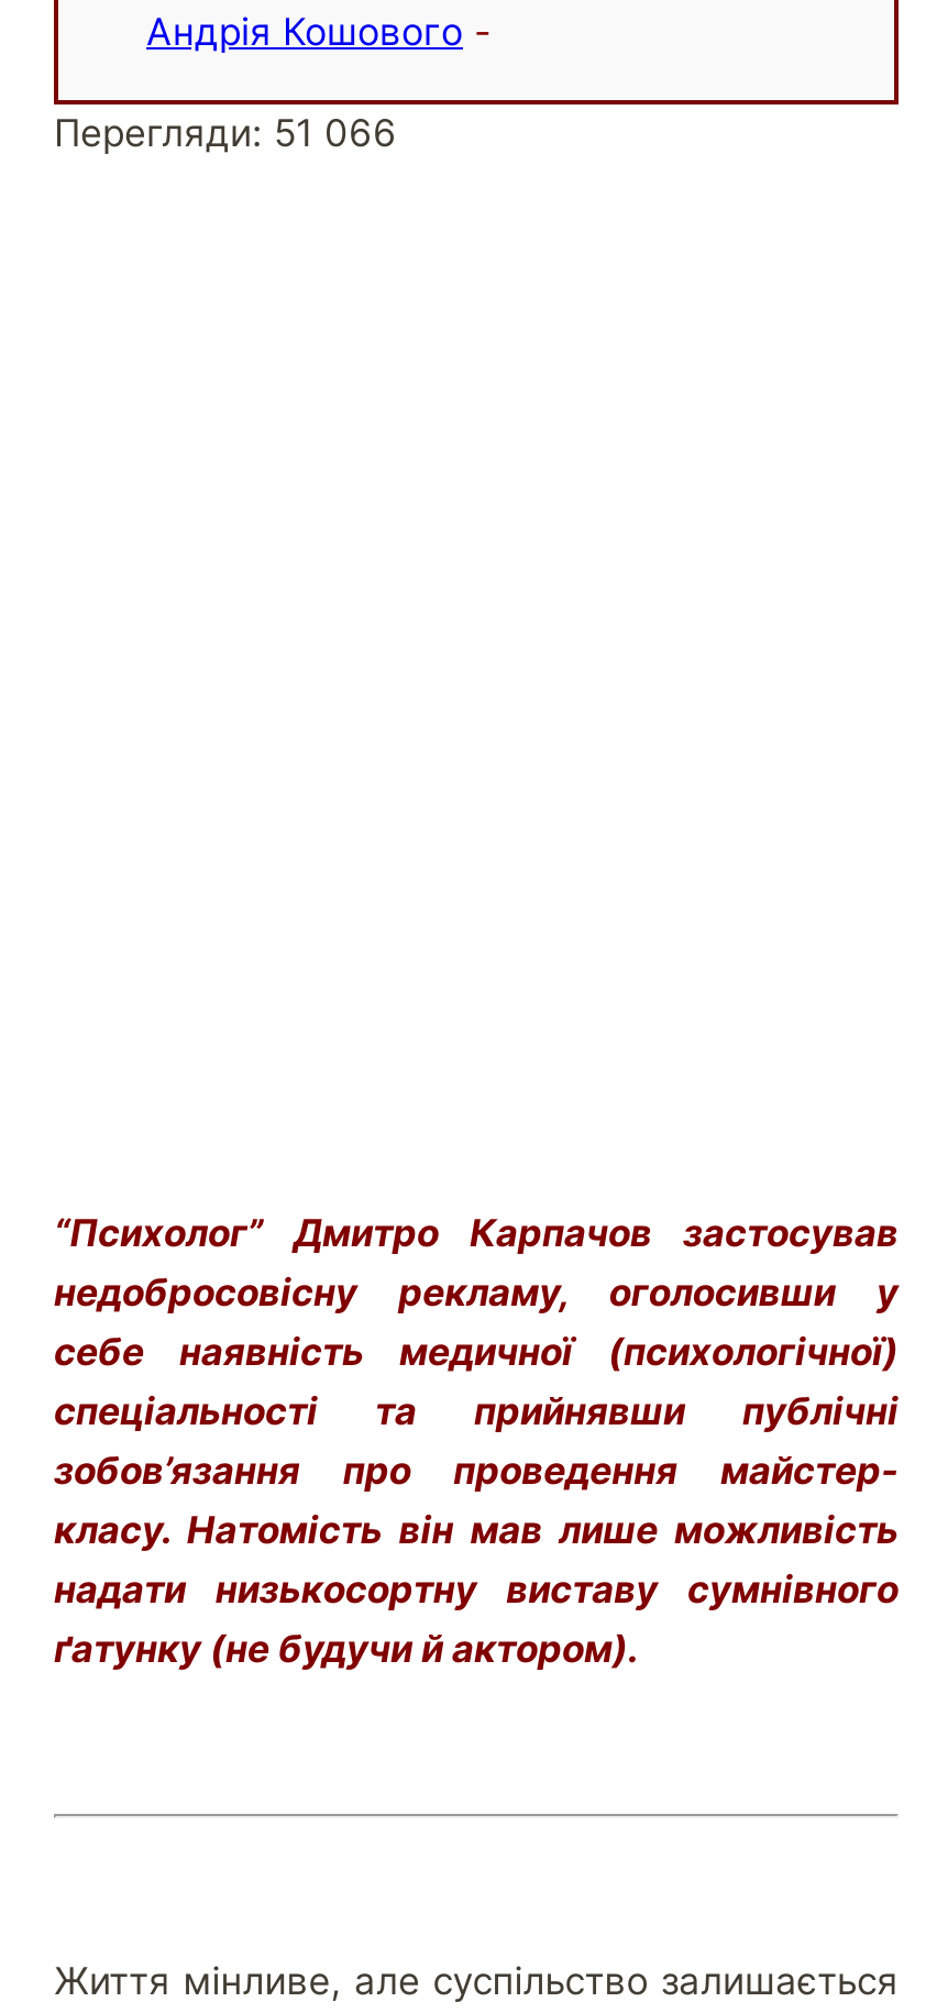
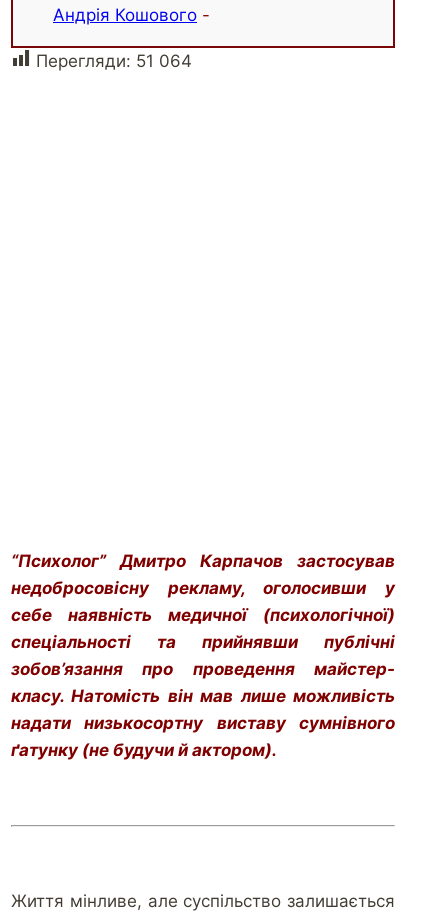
[54,110,397,154] Перегляди: 51 066 -> [36,51,192,71] Перегляди: 51 064

